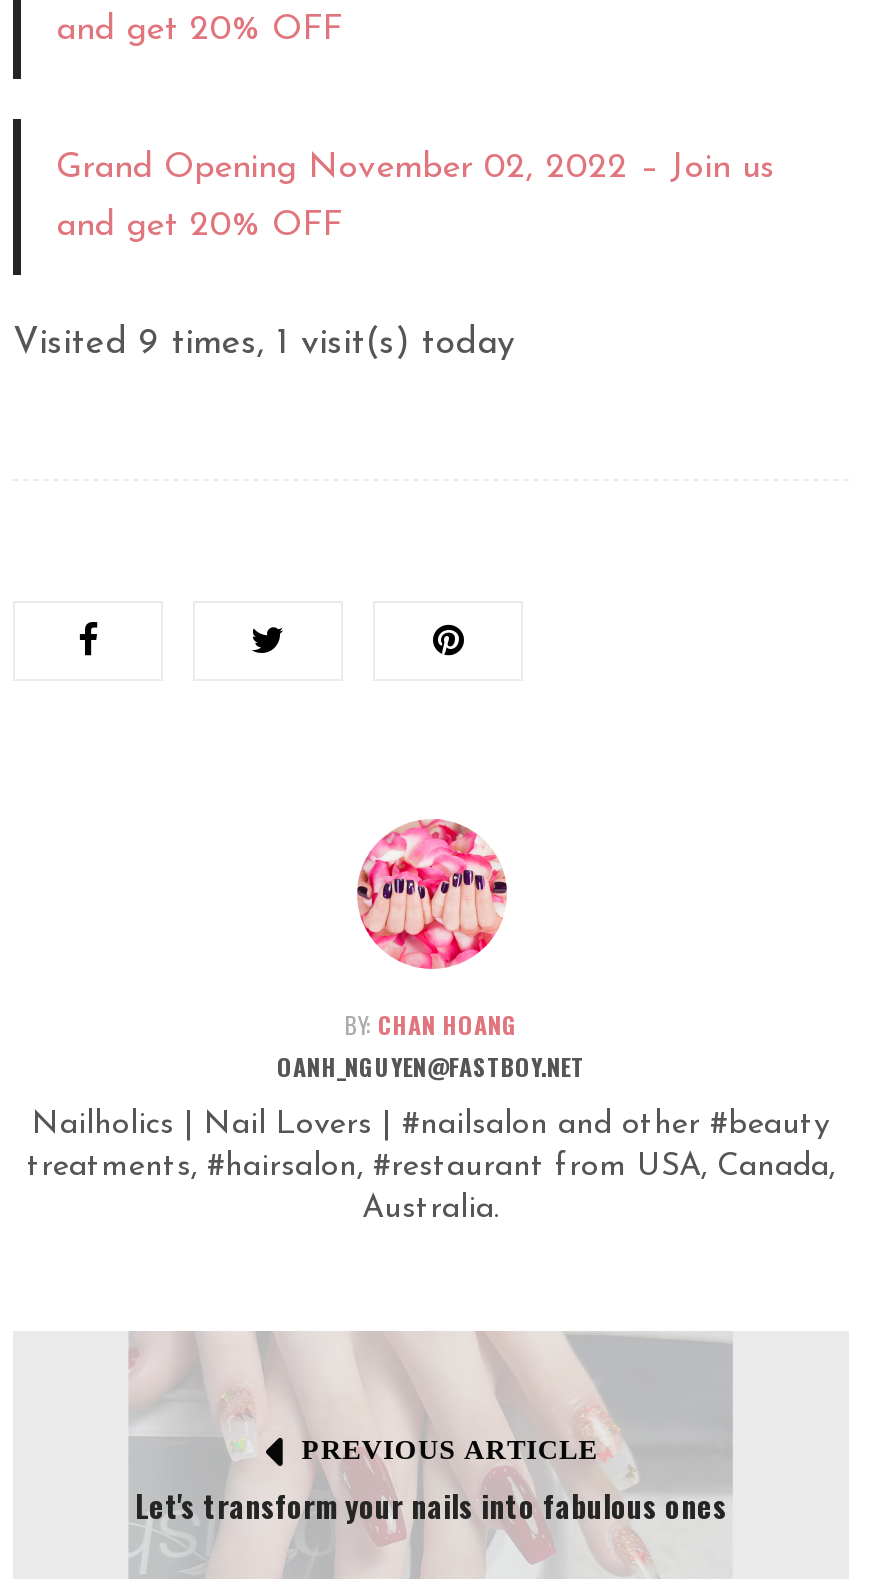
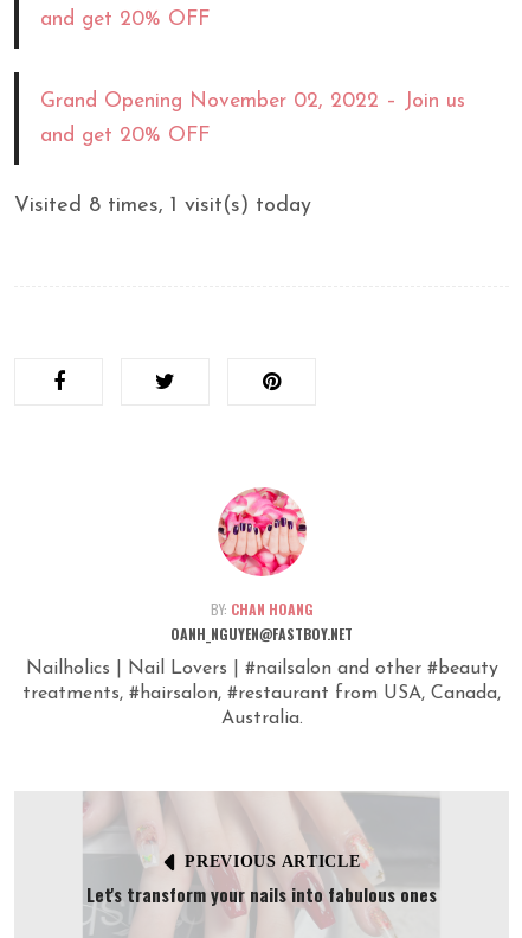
[13,324,515,362] Visited 9 times, 1 visit(s) today -> [14,194,311,217] Visited 8 times, 1 visit(s) today

